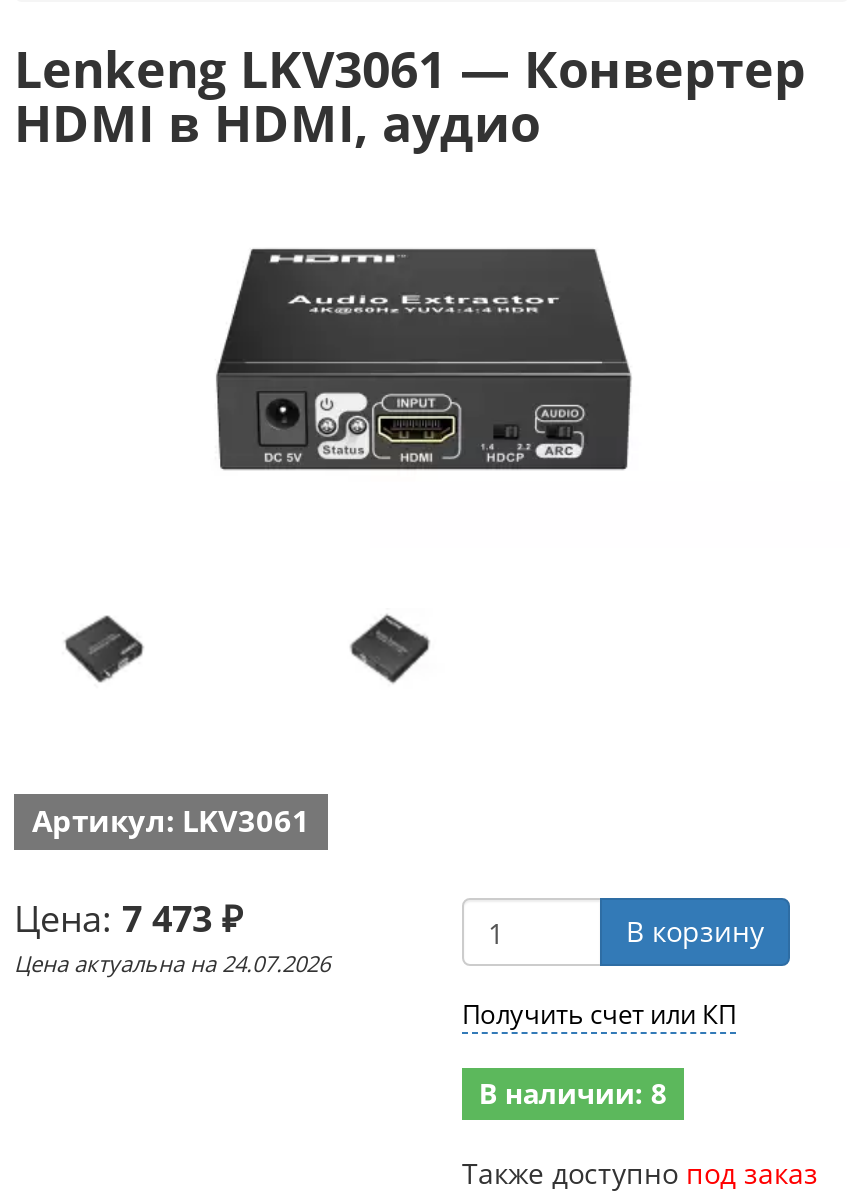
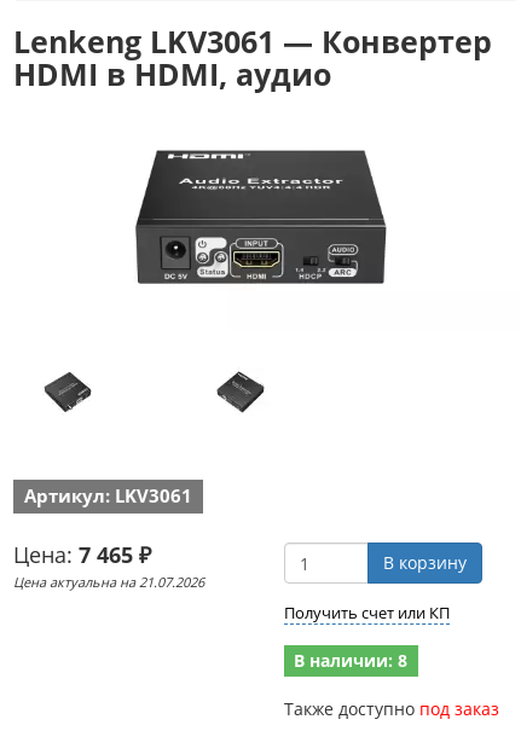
[14,895,242,943] Цена: 7 473 ₽ -> [13,540,151,569] Цена: 7 465 ₽
[14,949,330,979] Цена актуальна на 24.07.2026 -> [13,573,204,591] Цена актуальна на 21.07.2026

